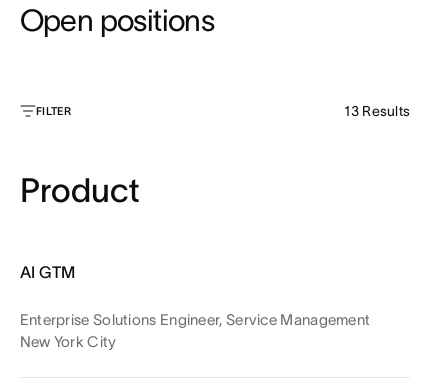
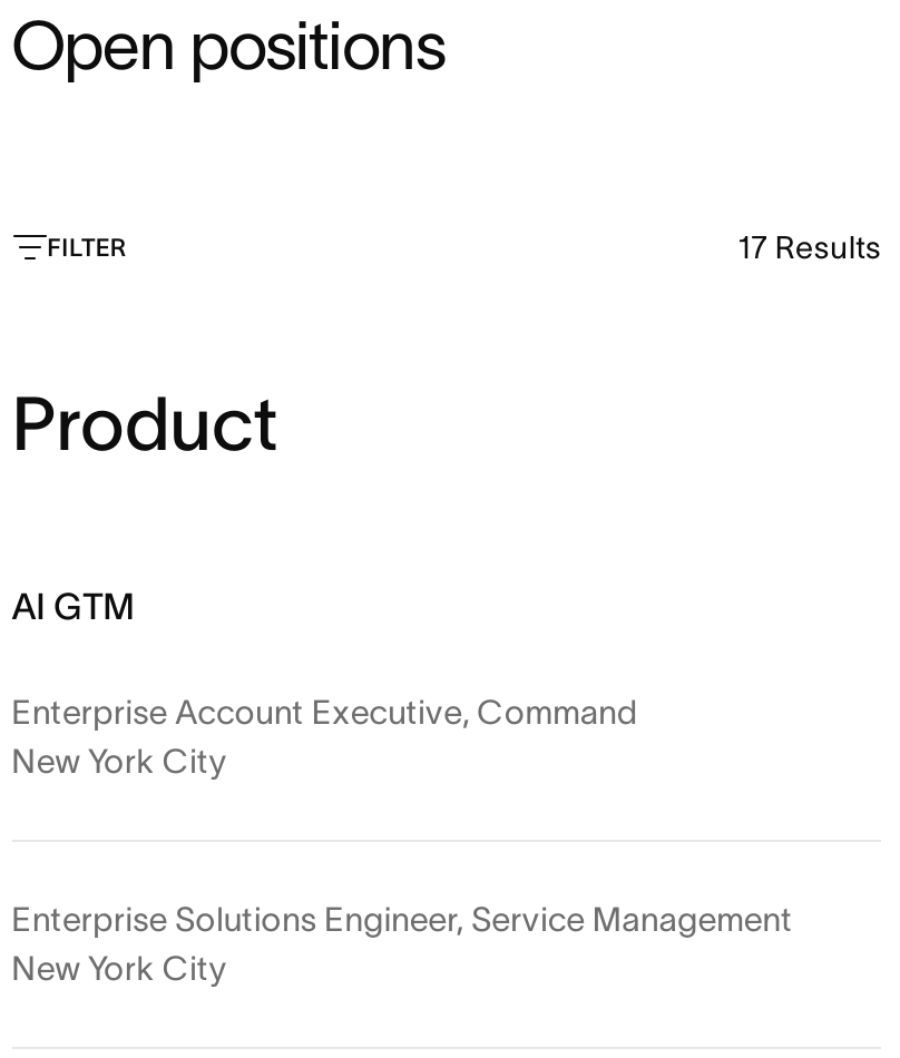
[344,102,410,118] 13 Results -> [737,228,882,264] 17 Results
none -> [12,692,638,778] Enterprise Account Executive, Command | New York City

